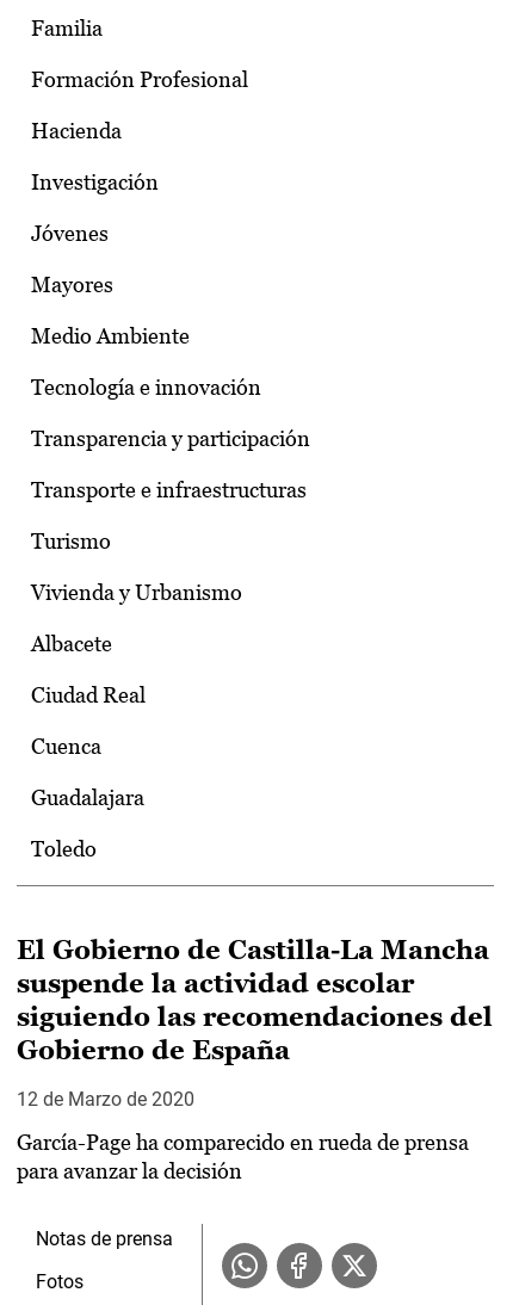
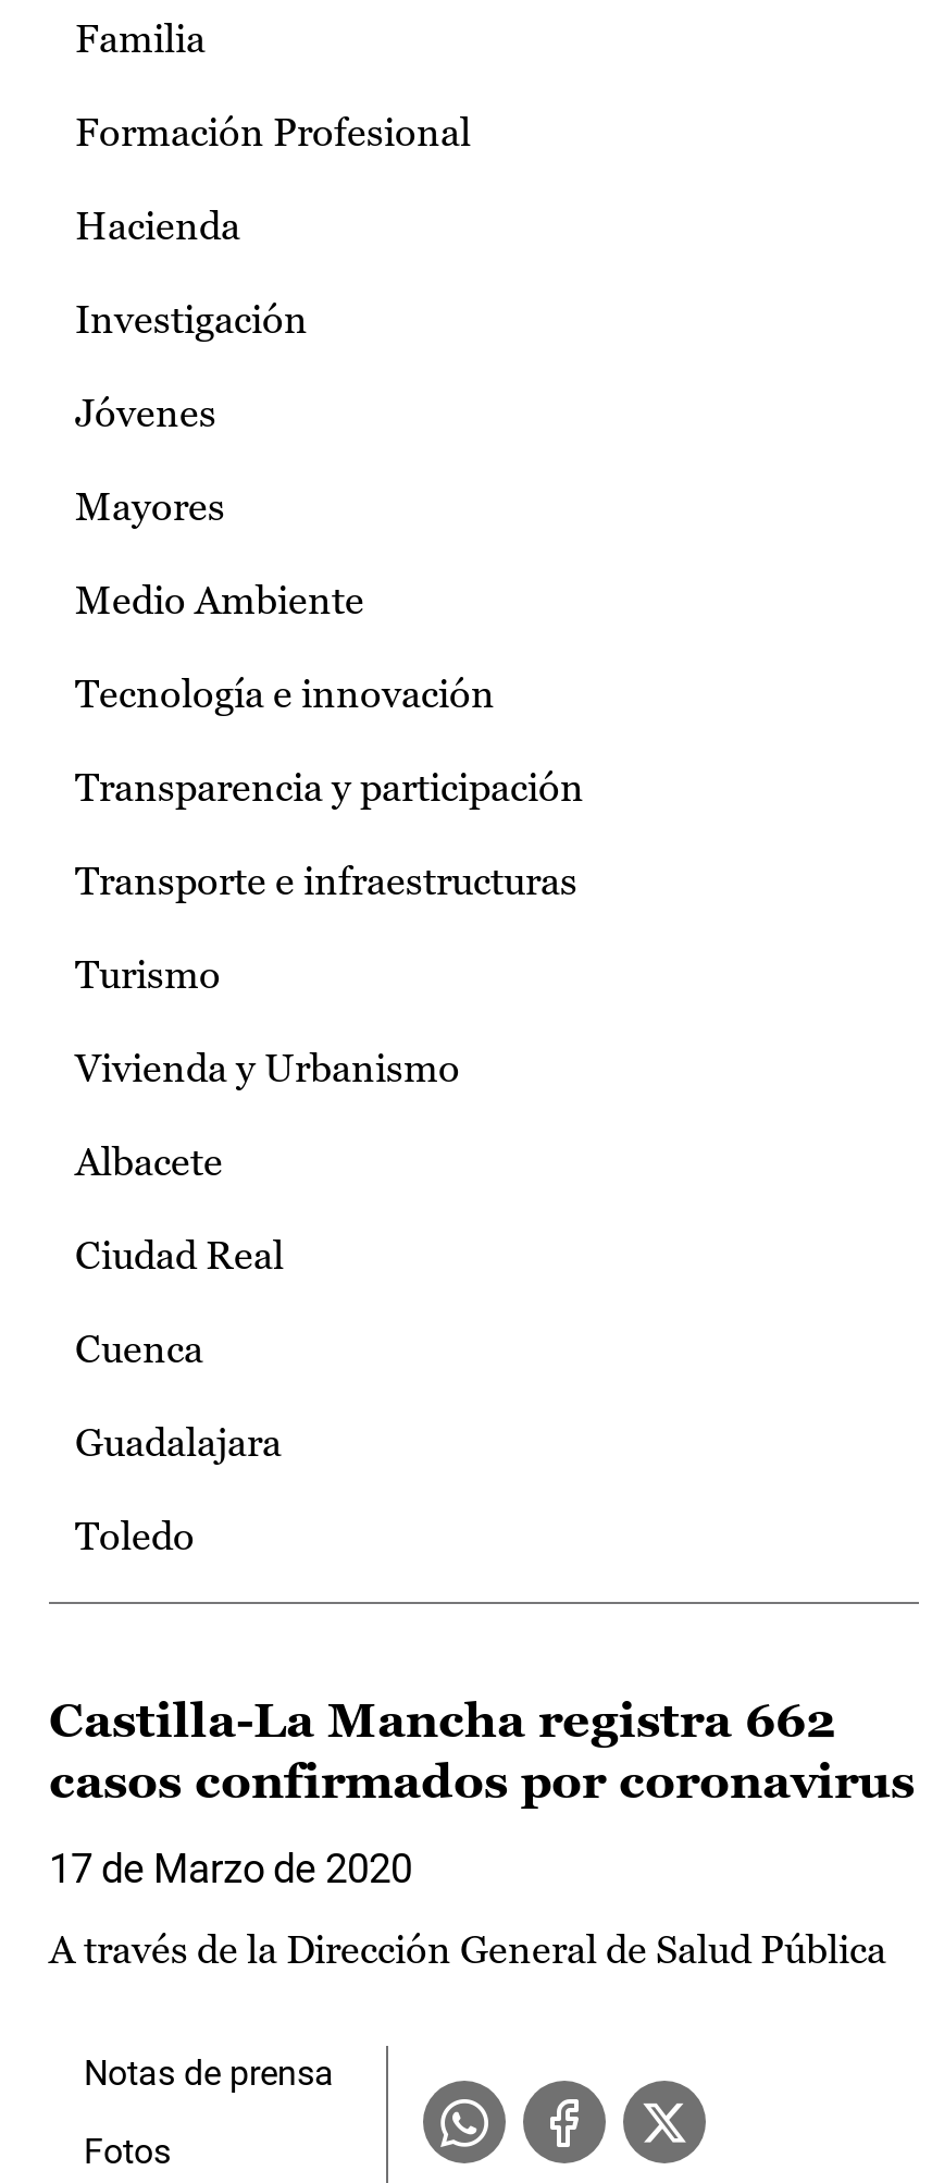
[17,935,493,1065] El Gobierno de Castilla-La Mancha | suspende la actividad escolar | siguiendo las recomendaciones del | Gobierno de España -> [49,1694,915,1809] Castilla-La Mancha registra 662 | casos confirmados por coronavirus
[17,1088,194,1111] 12 de Marzo de 2020 -> [49,1846,412,1892] 17 de Marzo de 2020
[17,1130,469,1183] García-Page ha comparecido en rueda de prensa | para avanzar la decisión -> [49,1926,886,1972] A través de la Dirección General de Salud Pública

